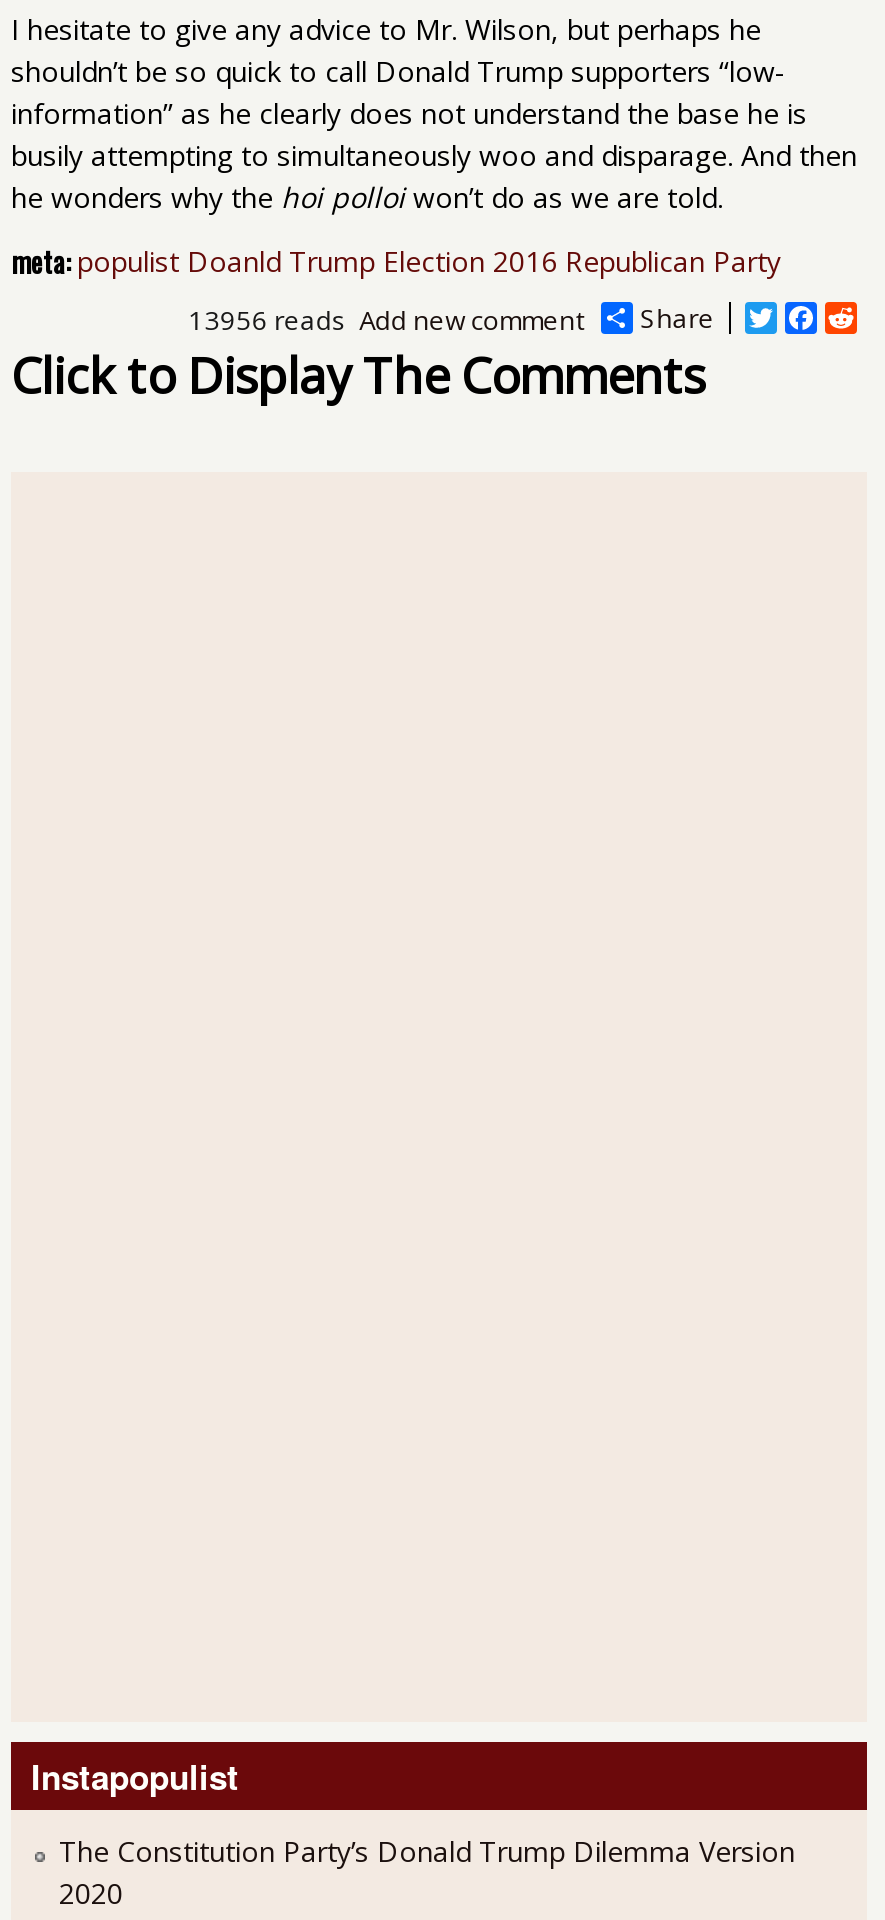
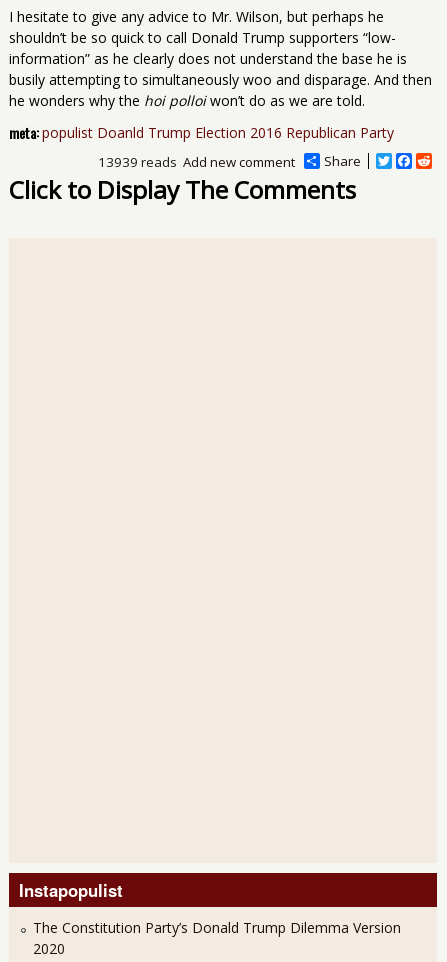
[188,302,346,338] 13956 reads -> [98,153,177,171] 13939 reads

